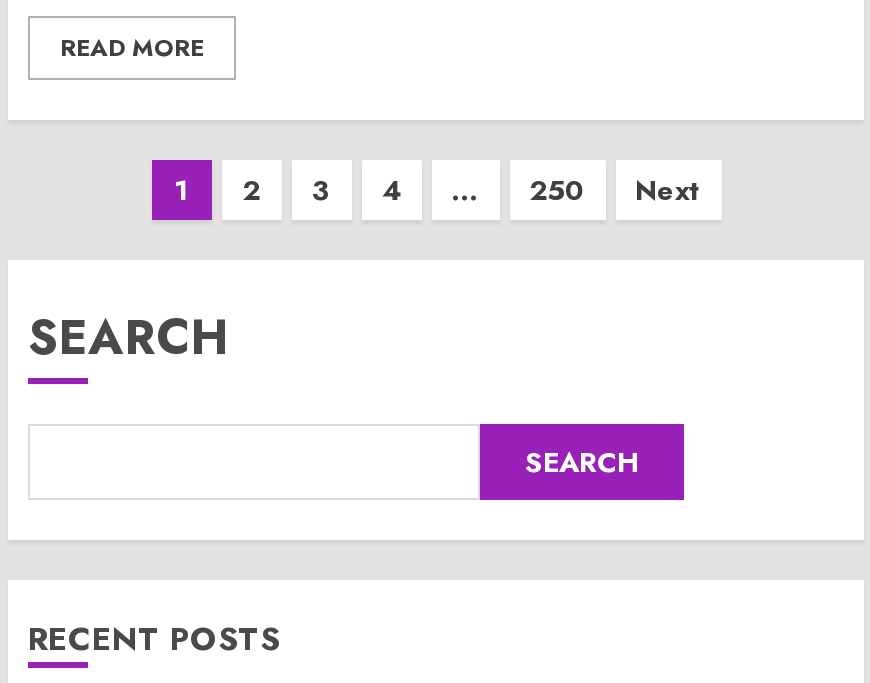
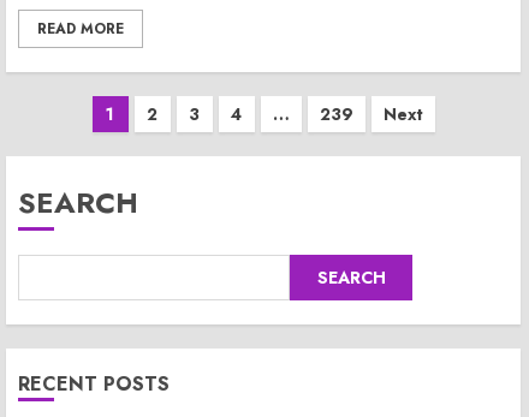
[529,170,585,210] 250 -> [319,102,353,126] 239

